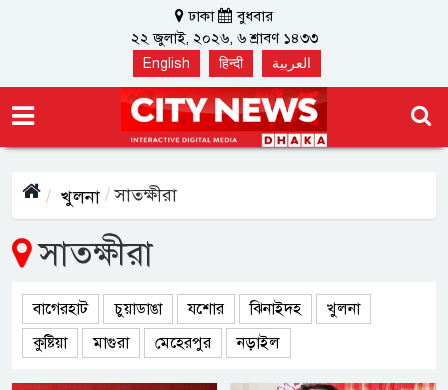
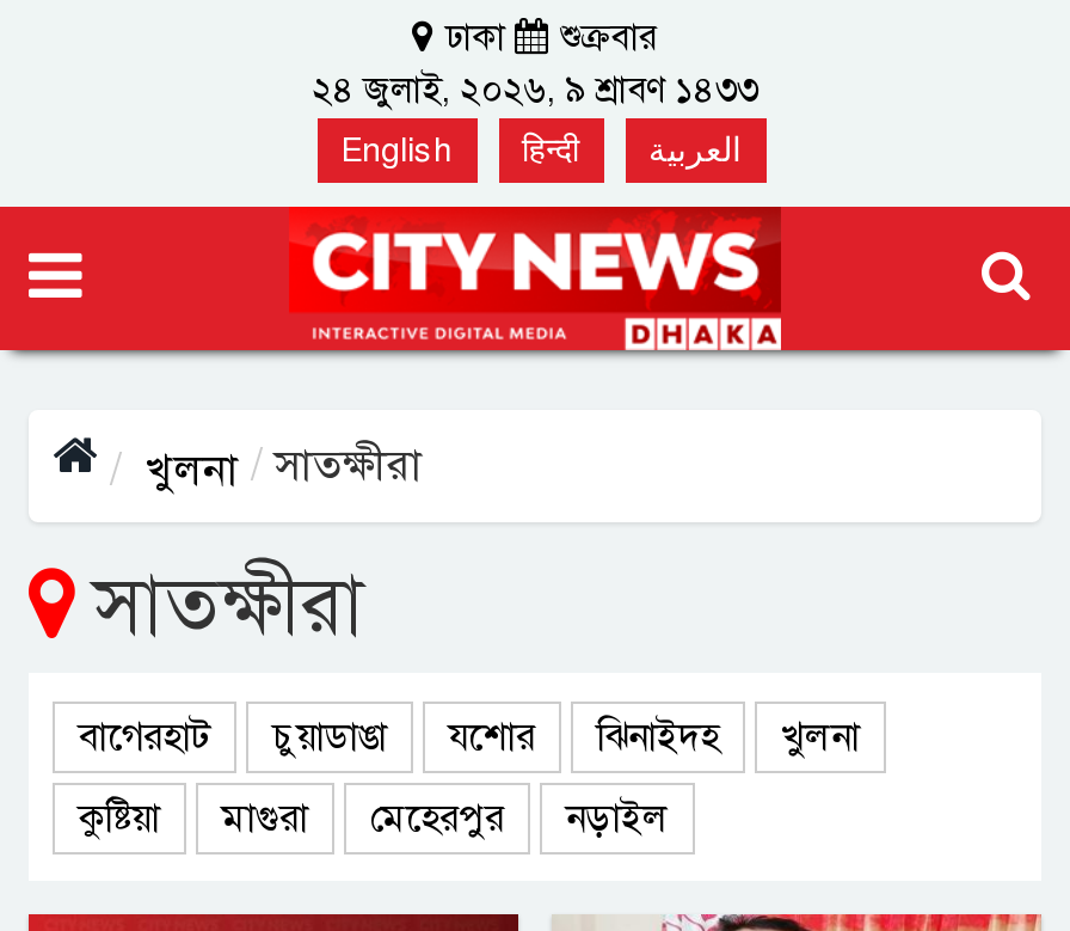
[130,7,317,47] বুধবার | ২২ জুলাই, ২০২৬, ৬ শ্রাবণ ১৪৩৩ -> [312,16,758,111] শুক্রবার | ২৪ জুলাই, ২০২৬, ৯ শ্রাবণ ১৪৩৩

